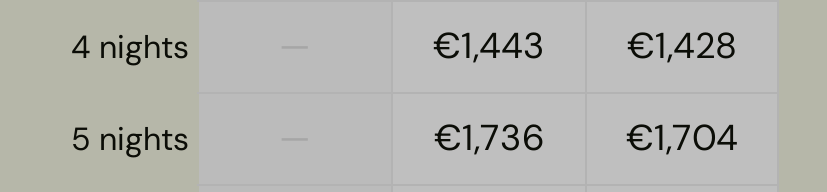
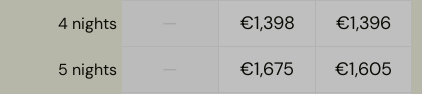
[433,22,545,70] €1,443 -> [239,11,294,35] €1,398
[627,22,737,70] €1,428 -> [336,11,391,35] €1,396
[434,114,544,162] €1,736 -> [240,57,294,81] €1,675
[626,114,738,162] €1,704 -> [335,57,392,81] €1,605

